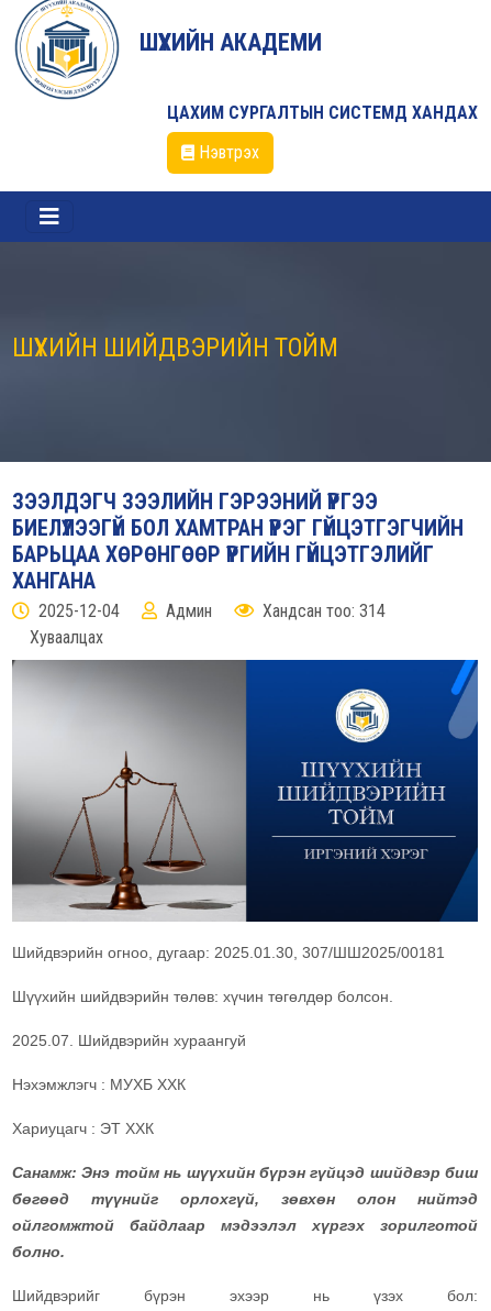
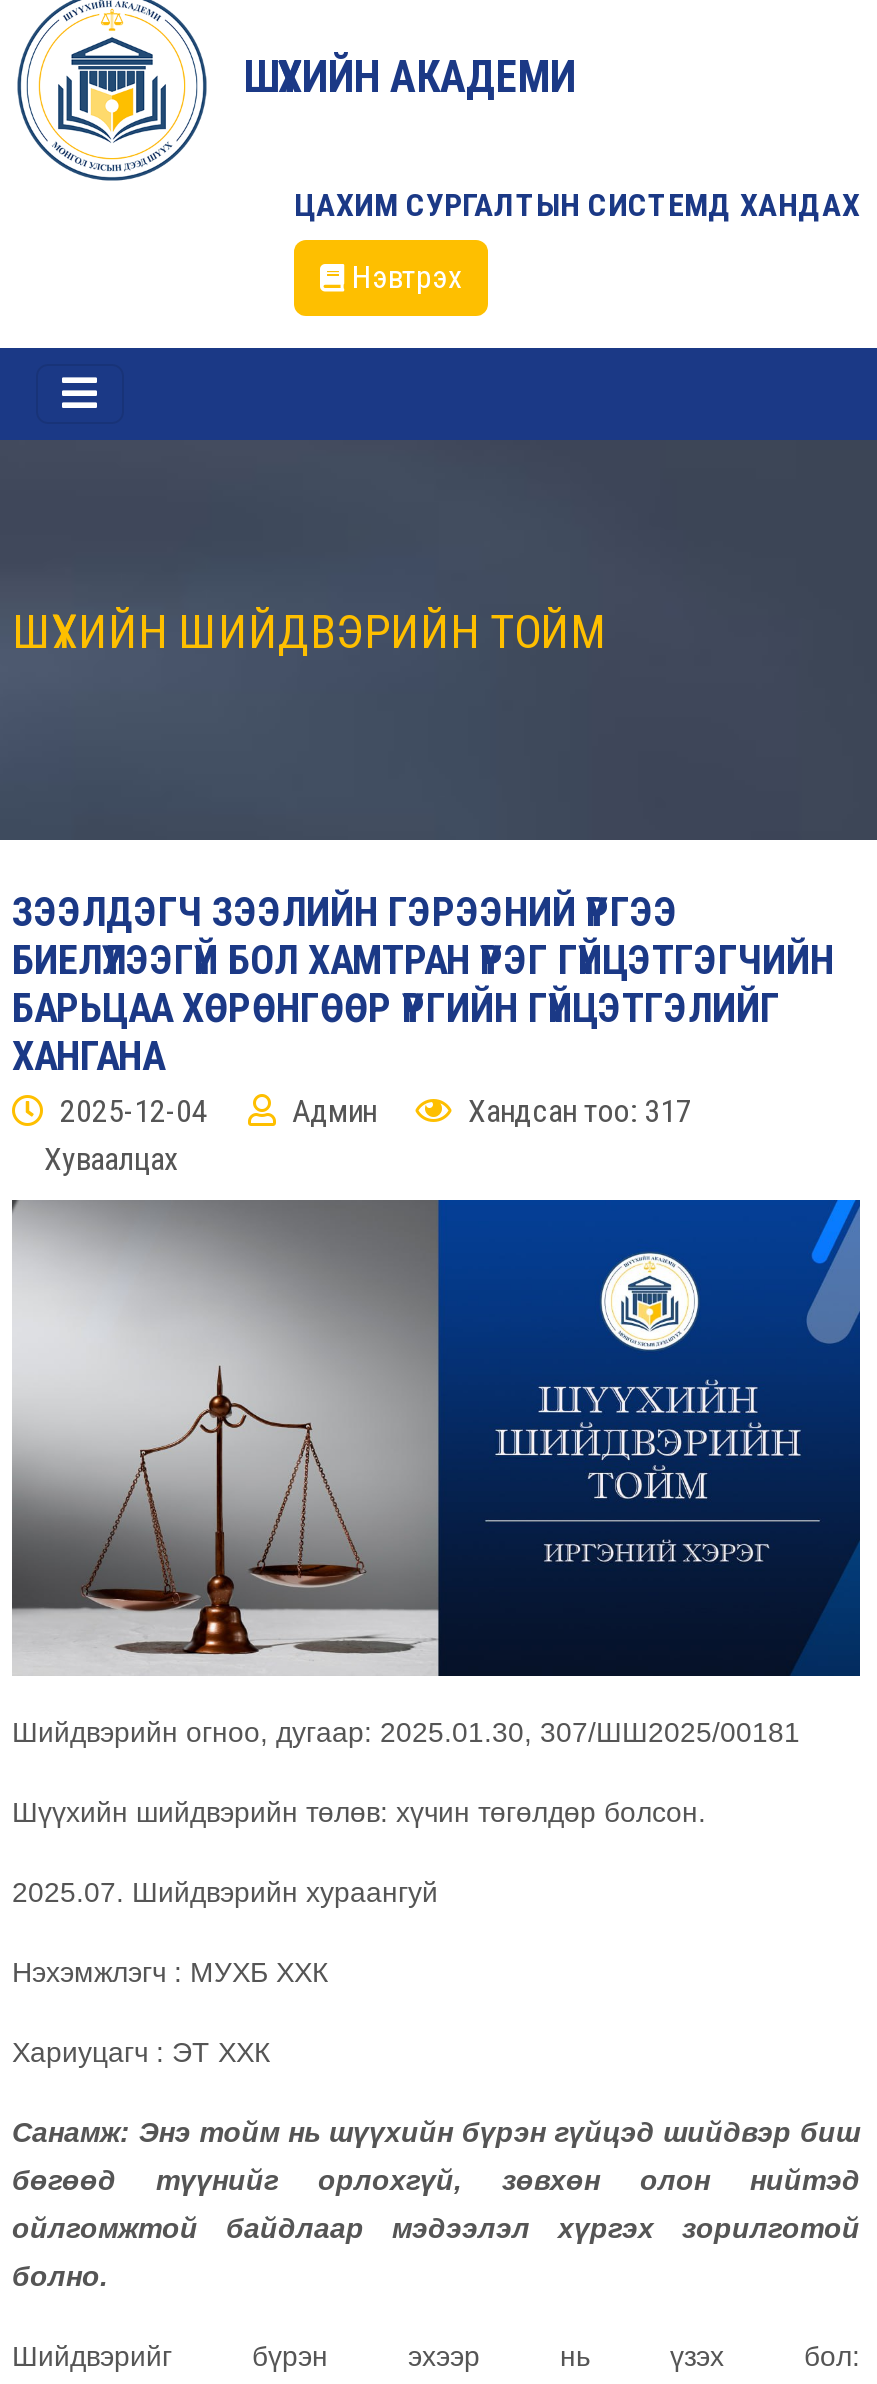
[263,601,386,621] Хандсан тоо: 314 -> [468,1092,692,1130] Хандсан тоо: 317

